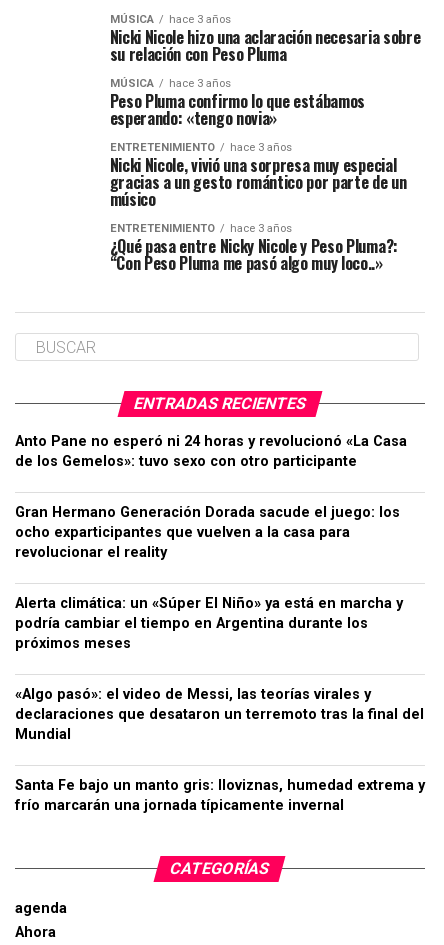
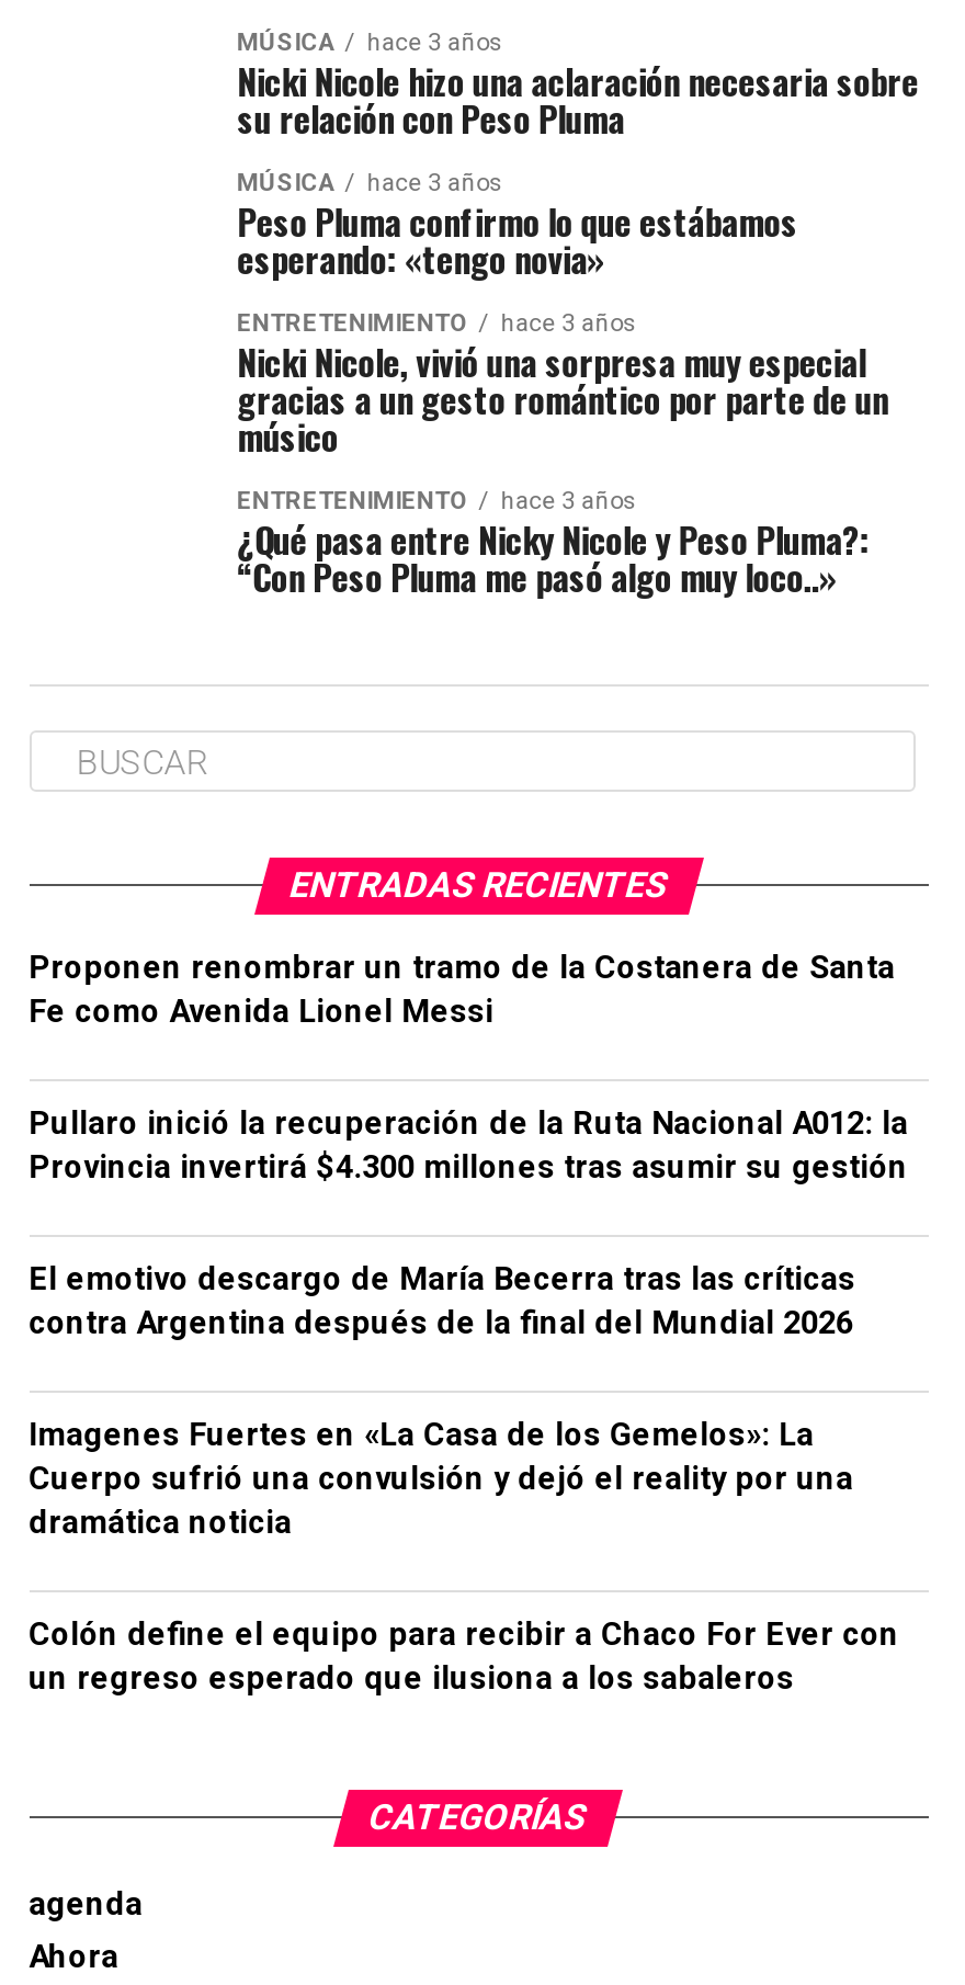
[15,433,407,470] Anto Pane no esperó ni 24 horas y revolucionó «La Casa | de los Gemelos»: tuvo sexo con otro participante -> [29,951,895,1032] Proponen renombrar un tramo de la Costanera de Santa | Fe como Avenida Lionel Messi
[15,504,400,561] Gran Hermano Generación Dorada sacude el juego: los | ocho exparticipantes que vuelven a la casa para | revolucionar el reality -> [29,1106,908,1187] Pullaro inició la recuperación de la Ruta Nacional A012: la | Provincia invertirá $4.300 millones tras asumir su gestión
[15,595,403,652] Alerta climática: un «Súper El Niño» ya está en marcha y | podría cambiar el tiempo en Argentina durante los | próximos meses -> [29,1262,856,1343] El emotivo descargo de María Becerra tras las críticas | contra Argentina después de la final del Mundial 2026
[15,686,424,743] «Algo pasó»: el video de Messi, las teorías virales y | declaraciones que desataron un terremoto tras la final del | Mundial -> [29,1418,854,1543] Imagenes Fuertes en «La Casa de los Gemelos»: La | Cuerpo sufrió una convulsión y dejó el reality por una | dramática noticia
[15,777,425,814] Santa Fe bajo un manto gris: lloviznas, humedad extrema y | frío marcarán una jornada típicamente invernal -> [29,1617,900,1699] Colón define el equipo para recibir a Chaco For Ever con | un regreso esperado que ilusiona a los sabaleros

